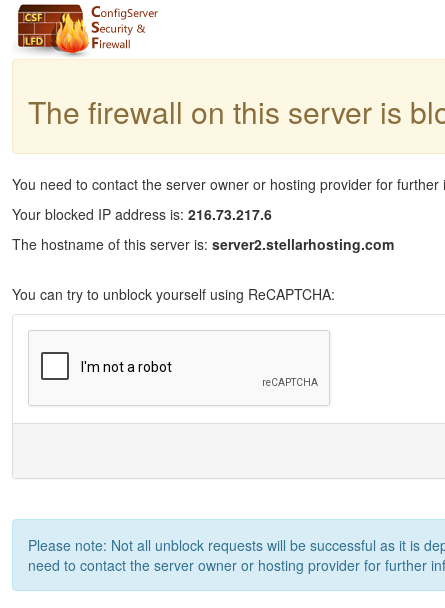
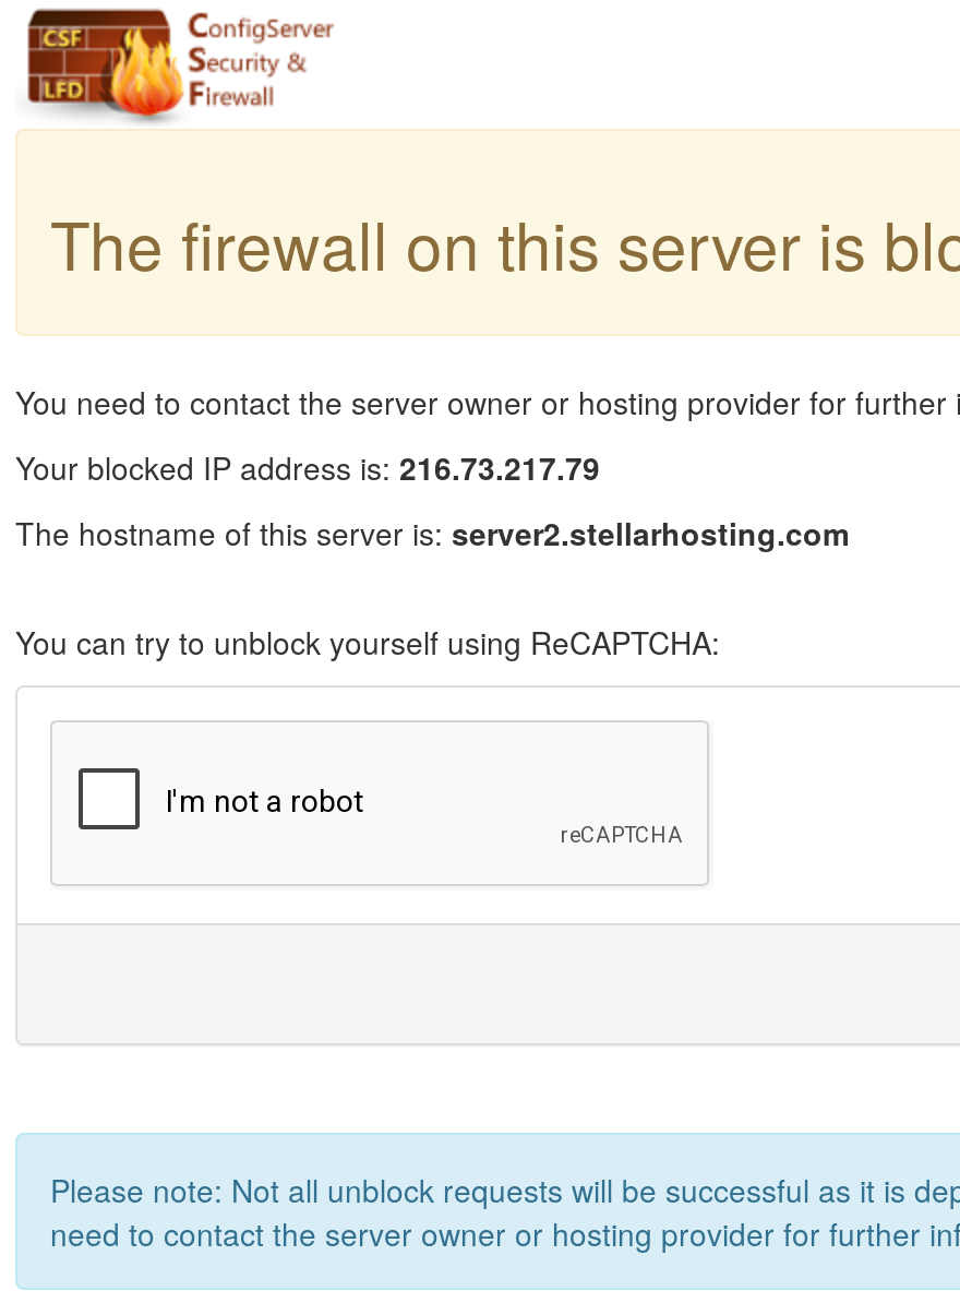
[12,204,272,224] Your blocked IP address is: 216.73.217.6 -> [15,445,600,489] Your blocked IP address is: 216.73.217.79

